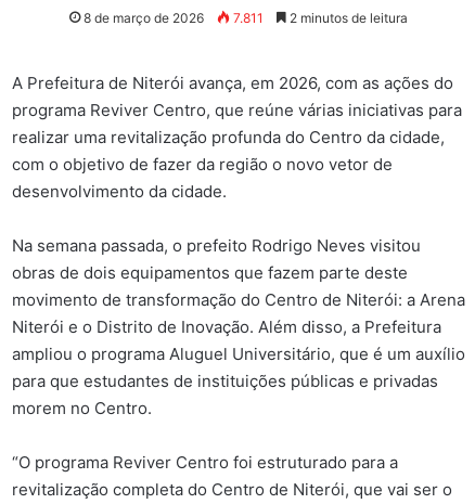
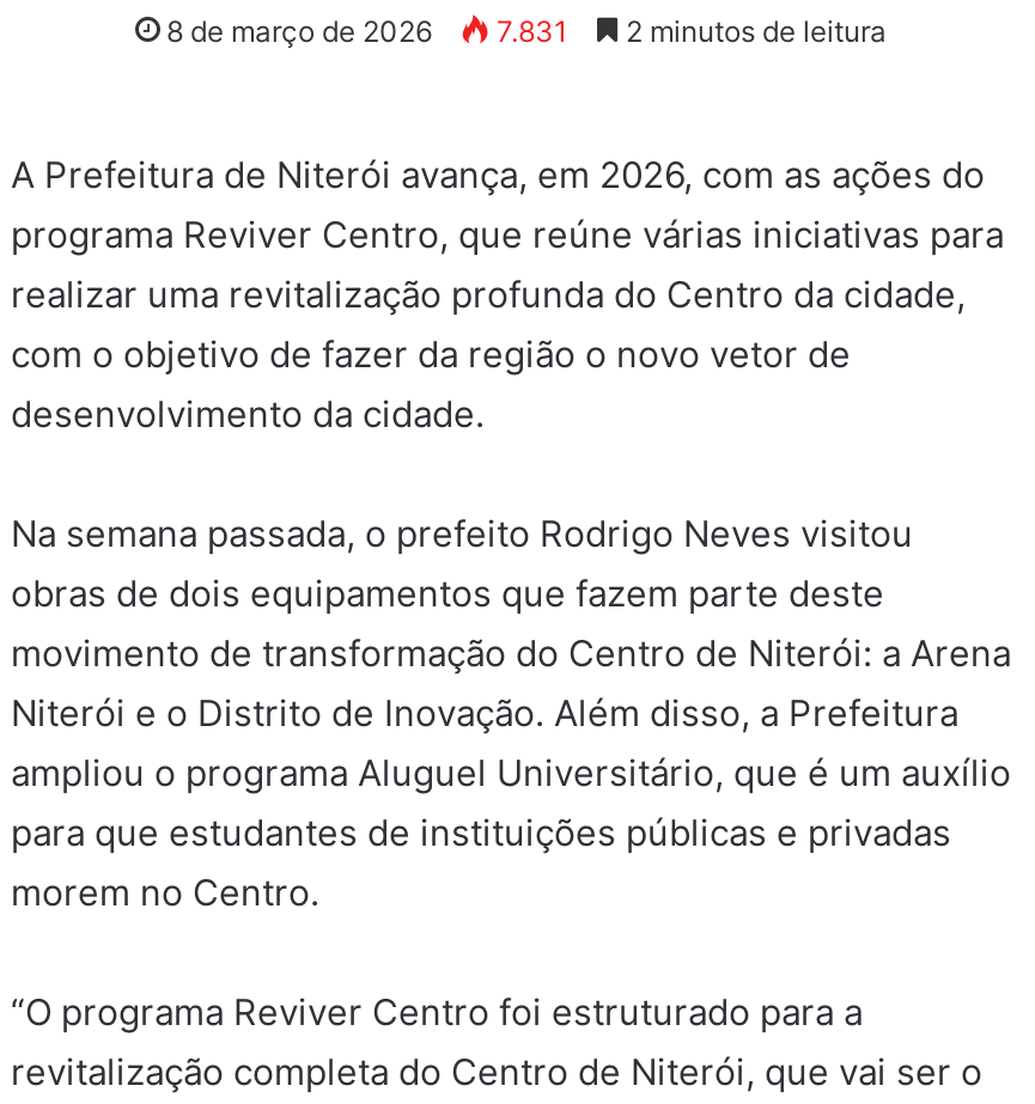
[84,10,408,26] 8 de março de 2026 7.811 2 minutos de leitura -> [166,13,887,49] 8 de março de 2026 7.831 2 minutos de leitura

